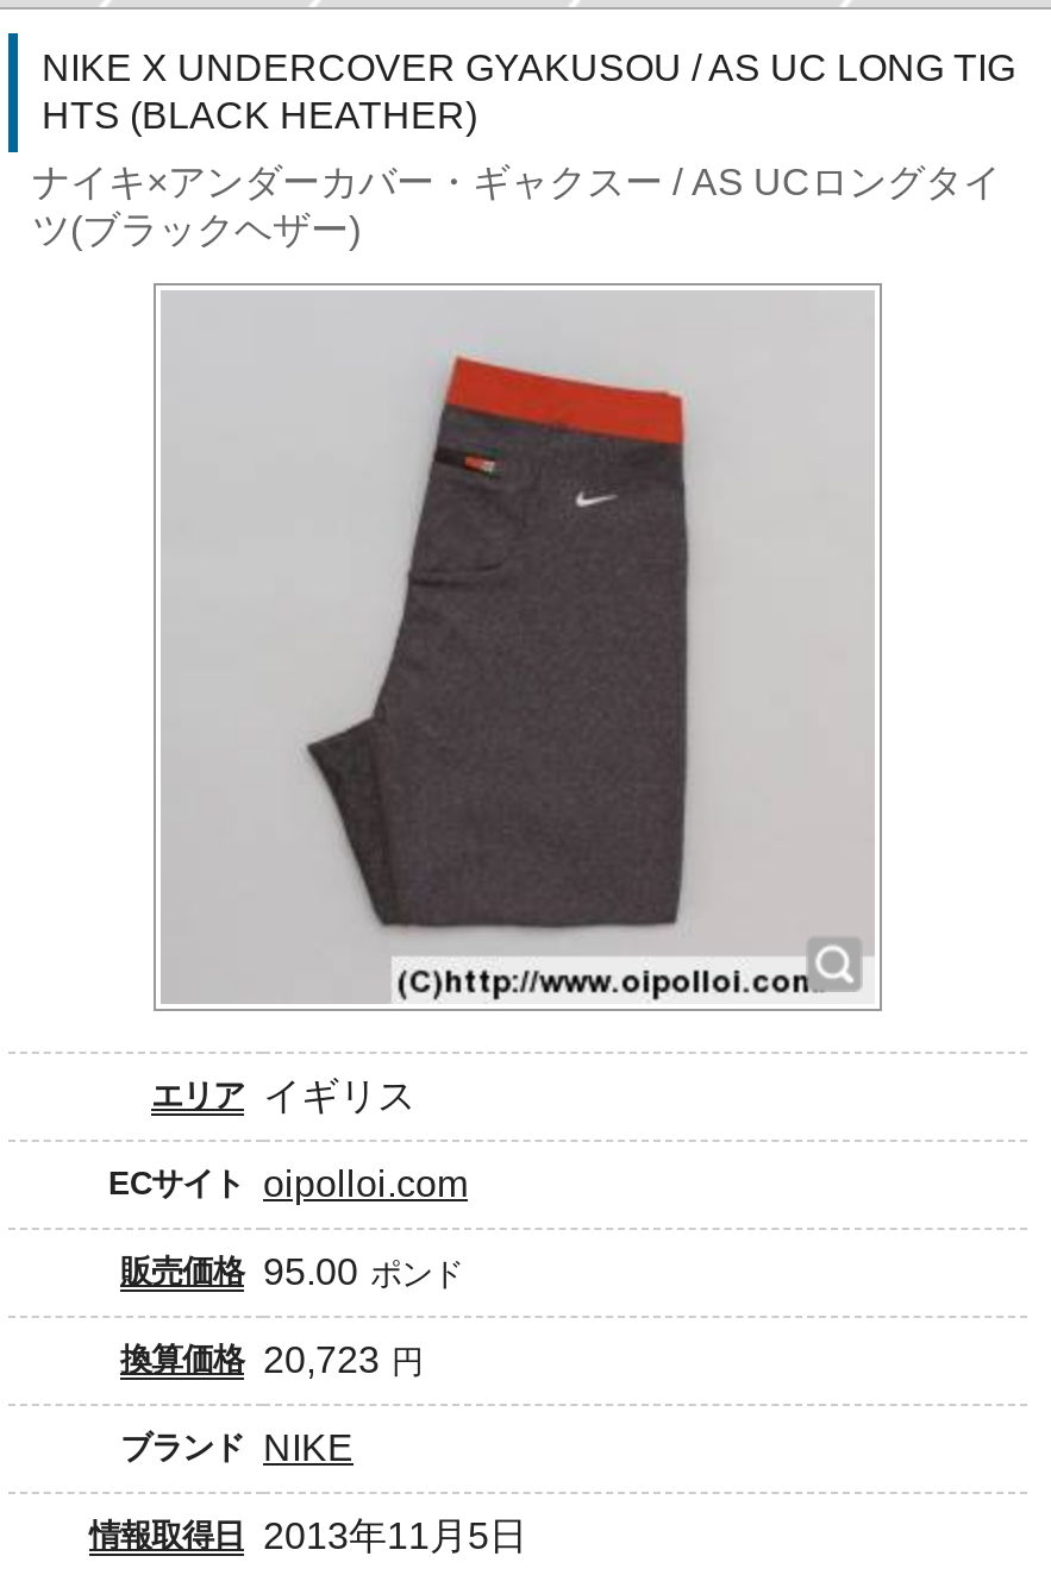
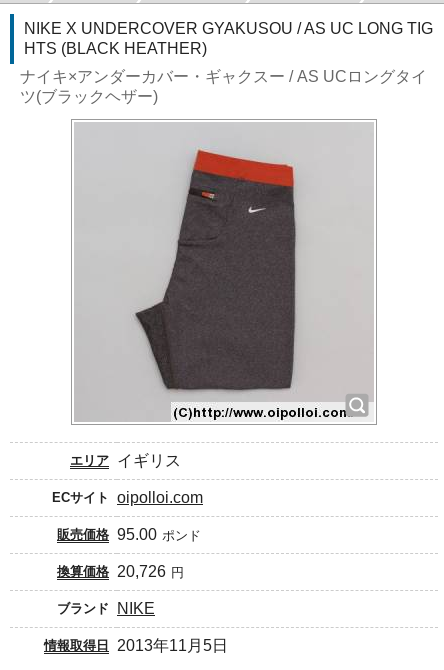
[120,1339,423,1380] 換算価格 20,723 円 -> [57,563,184,580] 換算価格 20,726 円

